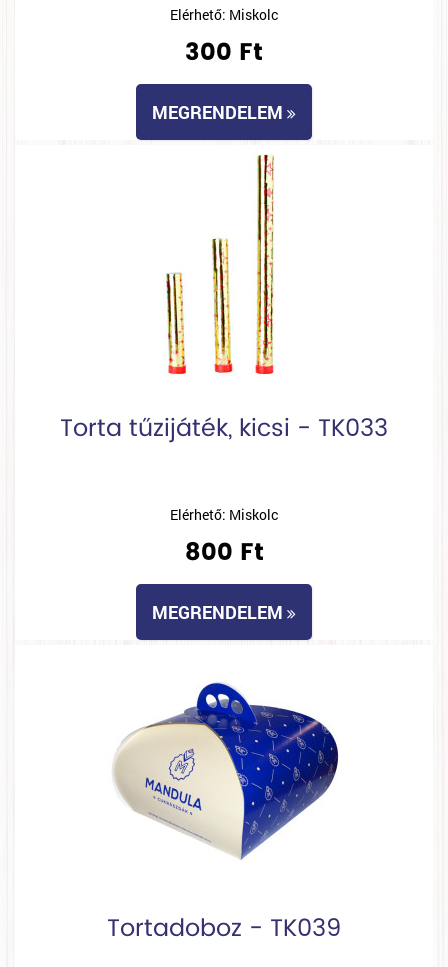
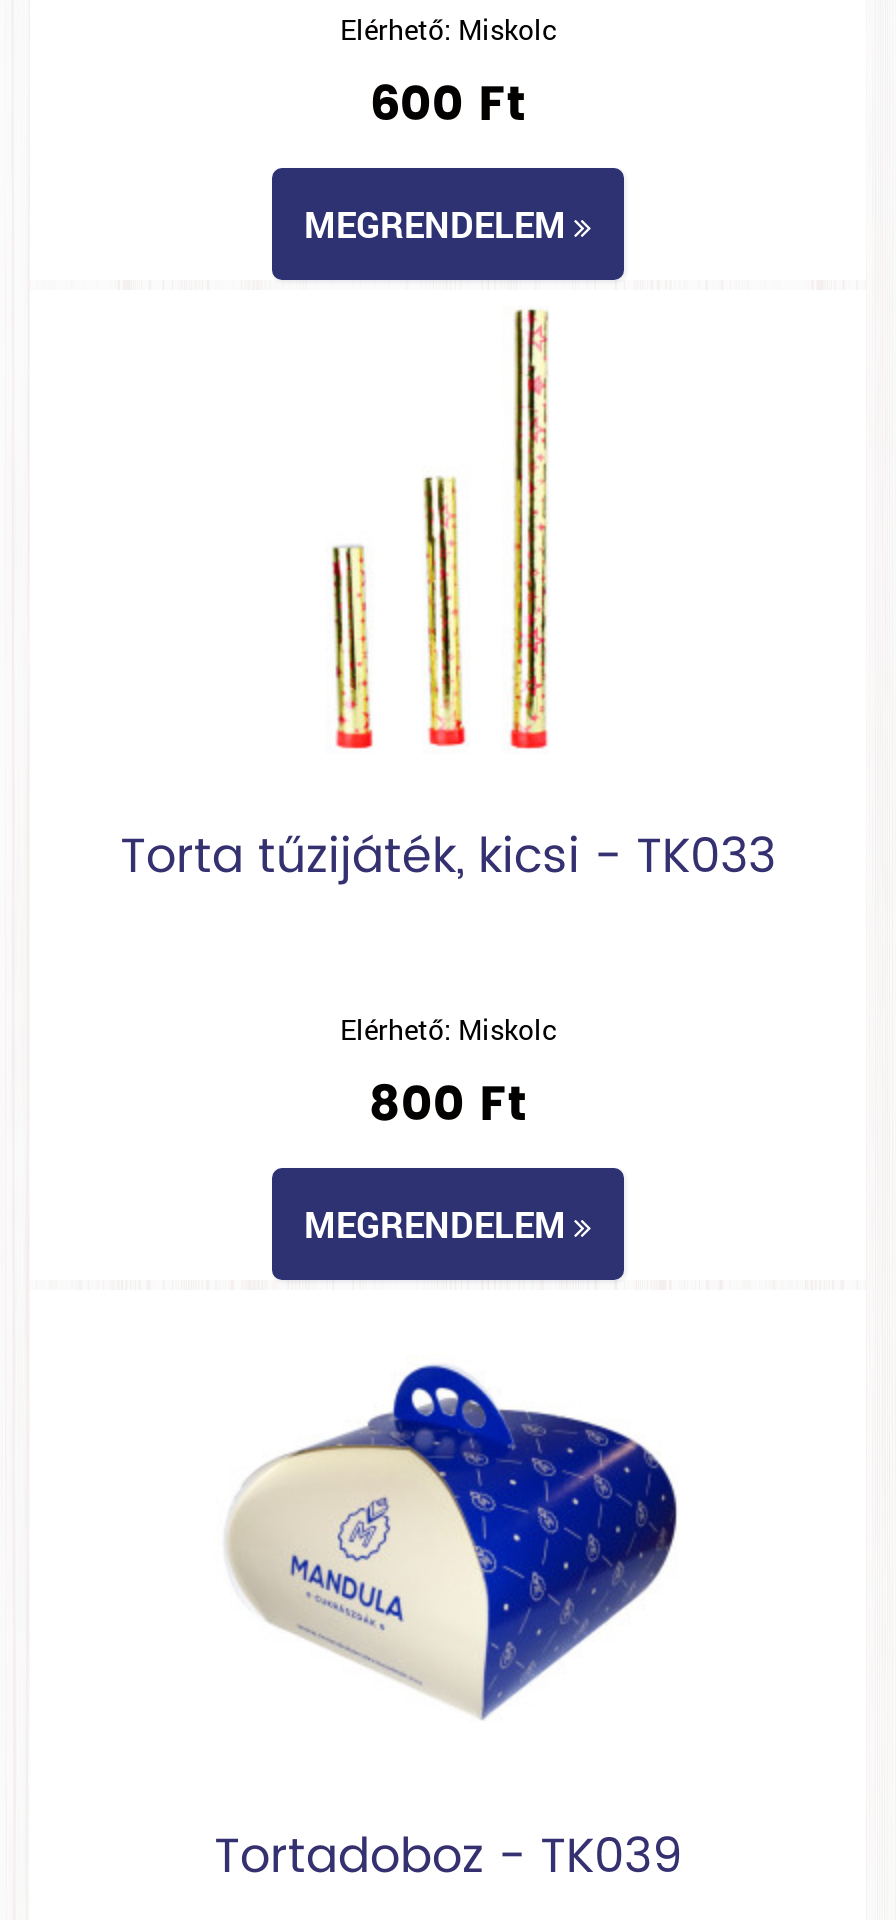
[185,34,263,67] 300 Ft -> [370,69,526,135] 600 Ft

